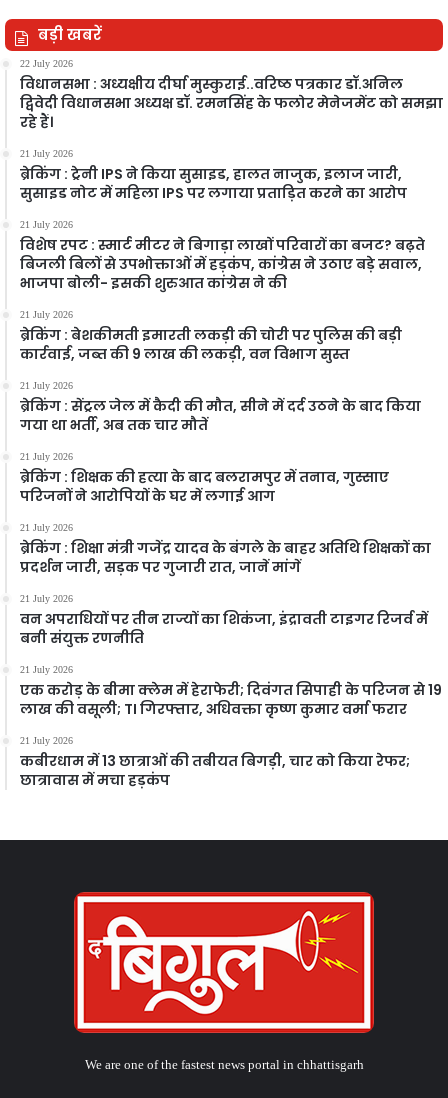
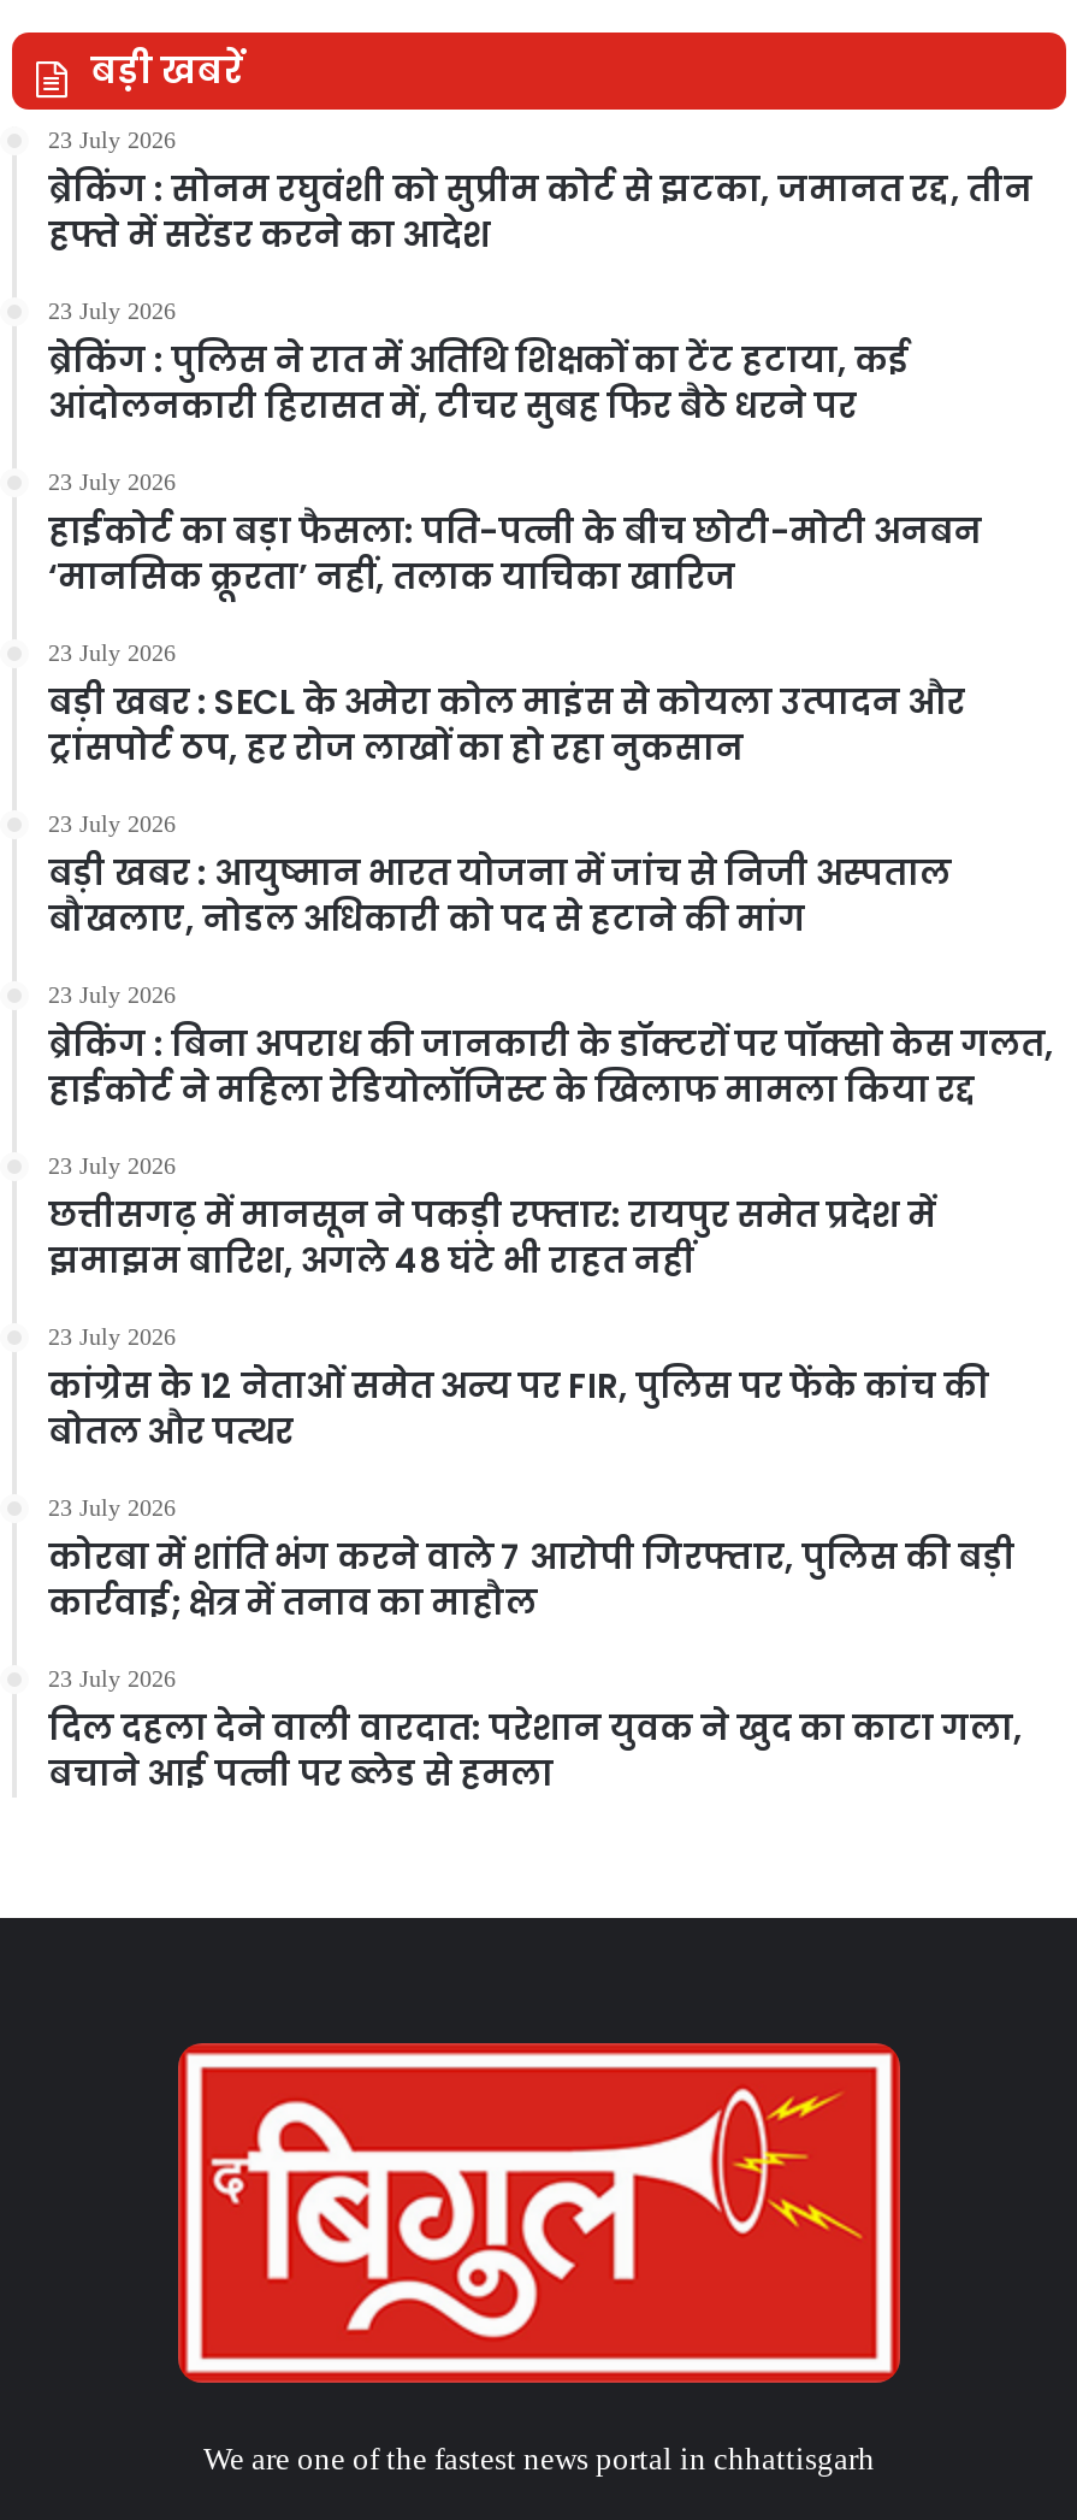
[20,58,443,132] 22 July 2026 | विधानसभा : अध्यक्षीय दीर्घा मुस्कुराई..वरिष्ठ पत्रकार डॉ.अनिल | द्विवेदी विधानसभा अध्यक्ष डॉ. रमनसिंह के फलोर मेनेजमेंट को समझा | रहे हैं। -> [48,126,1032,259] 23 July 2026 | ब्रेकिंग : सोनम रघुवंशी को सुप्रीम कोर्ट से झटका, जमानत रद्द, तीन | हफ्ते में सरेंडर करने का आदेश
[20,148,407,203] 21 July 2026 | ब्रेकिंग : ट्रेनी IPS ने किया सुसाइड, हालत नाजुक, इलाज जारी, | सुसाइड नोट में महिला IPS पर लगाया प्रताड़ित करने का आरोप -> [48,297,910,430] 23 July 2026 | ब्रेकिंग : पुलिस ने रात में अतिथि शिक्षकों का टेंट हटाया, कई | आंदोलनकारी हिरासत में, टीचर सुबह फिर बैठे धरने पर
[20,219,425,293] 21 July 2026 | विशेष रपट : स्मार्ट मीटर ने बिगाड़ा लाखों परिवारों का बजट? बढ़ते | बिजली बिलों से उपभोक्ताओं में हड़कंप, कांग्रेस ने उठाए बड़े सवाल, | भाजपा बोली- इसकी शुरुआत कांग्रेस ने की -> [48,468,982,601] 23 July 2026 | हाईकोर्ट का बड़ा फैसला: पति-पत्नी के बीच छोटी-मोटी अनबन | ‘मानसिक क्रूरता’ नहीं, तलाक याचिका खारिज
[20,309,402,364] 21 July 2026 | ब्रेकिंग : बेशकीमती इमारती लकड़ी की चोरी पर पुलिस की बड़ी | कार्रवाई, जब्त की 9 लाख की लकड़ी, वन विभाग सुस्त -> [48,639,965,772] 23 July 2026 | बड़ी खबर : SECL के अमेरा कोल माइंस से कोयला उत्पादन और | ट्रांसपोर्ट ठप, हर रोज लाखों का हो रहा नुकसान
[20,380,421,435] 21 July 2026 | ब्रेकिंग : सेंट्रल जेल में कैदी की मौत, सीने में दर्द उठने के बाद किया | गया था भर्ती, अब तक चार मौतें -> [48,810,951,943] 23 July 2026 | बड़ी खबर : आयुष्मान भारत योजना में जांच से निजी अस्पताल | बौखलाए, नोडल अधिकारी को पद से हटाने की मांग
[20,451,389,506] 21 July 2026 | ब्रेकिंग : शिक्षक की हत्या के बाद बलरामपुर में तनाव, गुस्साए | परिजनों ने आरोपियों के घर में लगाई आग -> [48,981,1054,1113] 23 July 2026 | ब्रेकिंग : बिना अपराध की जानकारी के डॉक्टरों पर पॉक्सो केस गलत, | हाईकोर्ट ने महिला रेडियोलॉजिस्ट के खिलाफ मामला किया रद्द
[20,522,431,577] 21 July 2026 | ब्रेकिंग : शिक्षा मंत्री गजेंद्र यादव के बंगले के बाहर अतिथि शिक्षकों का | प्रदर्शन जारी, सड़क पर गुजारी रात, जानें मांगें -> [48,1152,936,1284] 23 July 2026 | छत्तीसगढ़ में मानसून ने पकड़ी रफ्तार: रायपुर समेत प्रदेश में | झमाझम बारिश, अगले 48 घंटे भी राहत नहीं
[20,593,428,648] 21 July 2026 | वन अपराधियों पर तीन राज्यों का शिकंजा, इंद्रावती टाइगर रिजर्व में | बनी संयुक्त रणनीति -> [48,1323,989,1455] 23 July 2026 | कांग्रेस के 12 नेताओं समेत अन्य पर FIR, पुलिस पर फेंके कांच की | बोतल और पत्थर
[20,664,442,719] 21 July 2026 | एक करोड़ के बीमा क्लेम में हेराफेरी; दिवंगत सिपाही के परिजन से 19 | लाख की वसूली; TI गिरफ्तार, अधिवक्ता कृष्ण कुमार वर्मा फरार -> [48,1494,1016,1626] 23 July 2026 | कोरबा में शांति भंग करने वाले 7 आरोपी गिरफ्तार, पुलिस की बड़ी | कार्रवाई; क्षेत्र में तनाव का माहौल
[20,735,410,790] 21 July 2026 | कबीरधाम में 13 छात्राओं की तबीयत बिगड़ी, चार को किया रेफर; | छात्रावास में मचा हड़कंप -> [48,1665,1023,1797] 23 July 2026 | दिल दहला देने वाली वारदात: परेशान युवक ने खुद का काटा गला, | बचाने आई पत्नी पर ब्लेड से हमला

